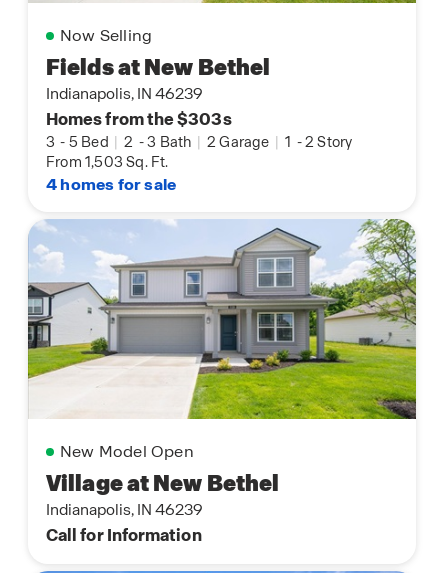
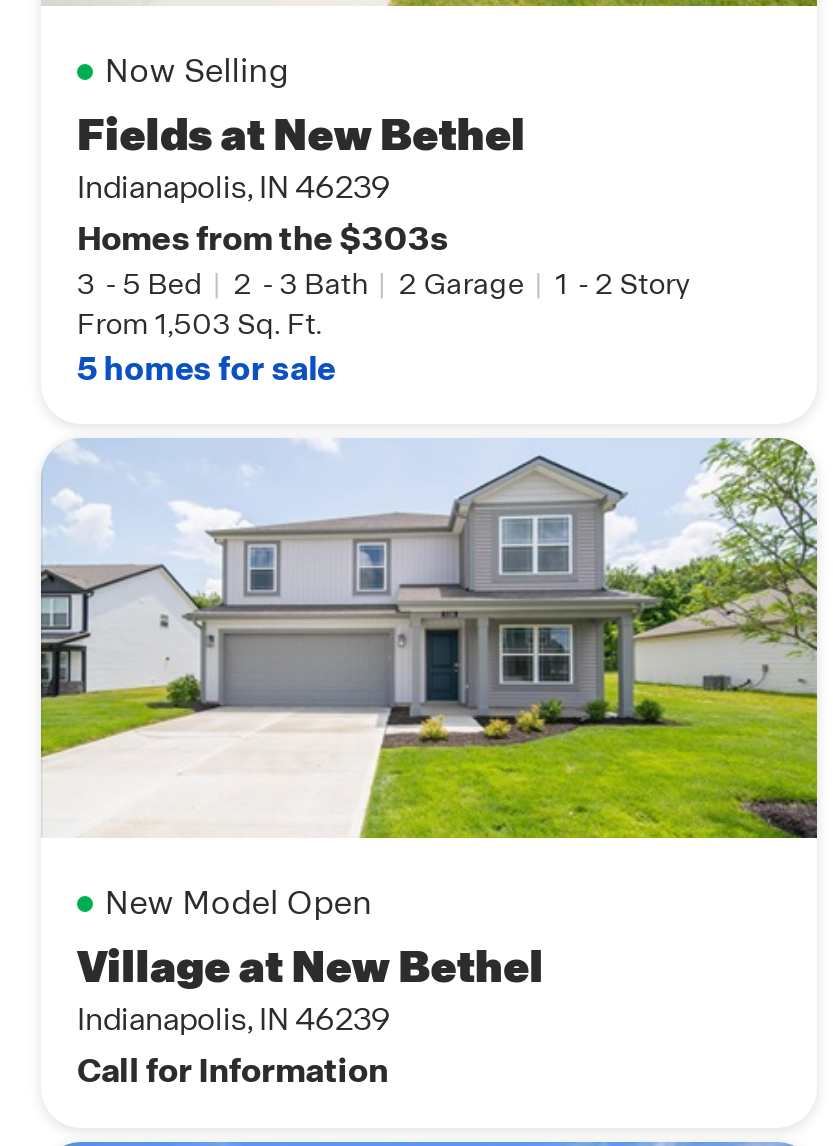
[46,174,176,195] 4 homes for sale -> [77,347,335,389] 5 homes for sale

